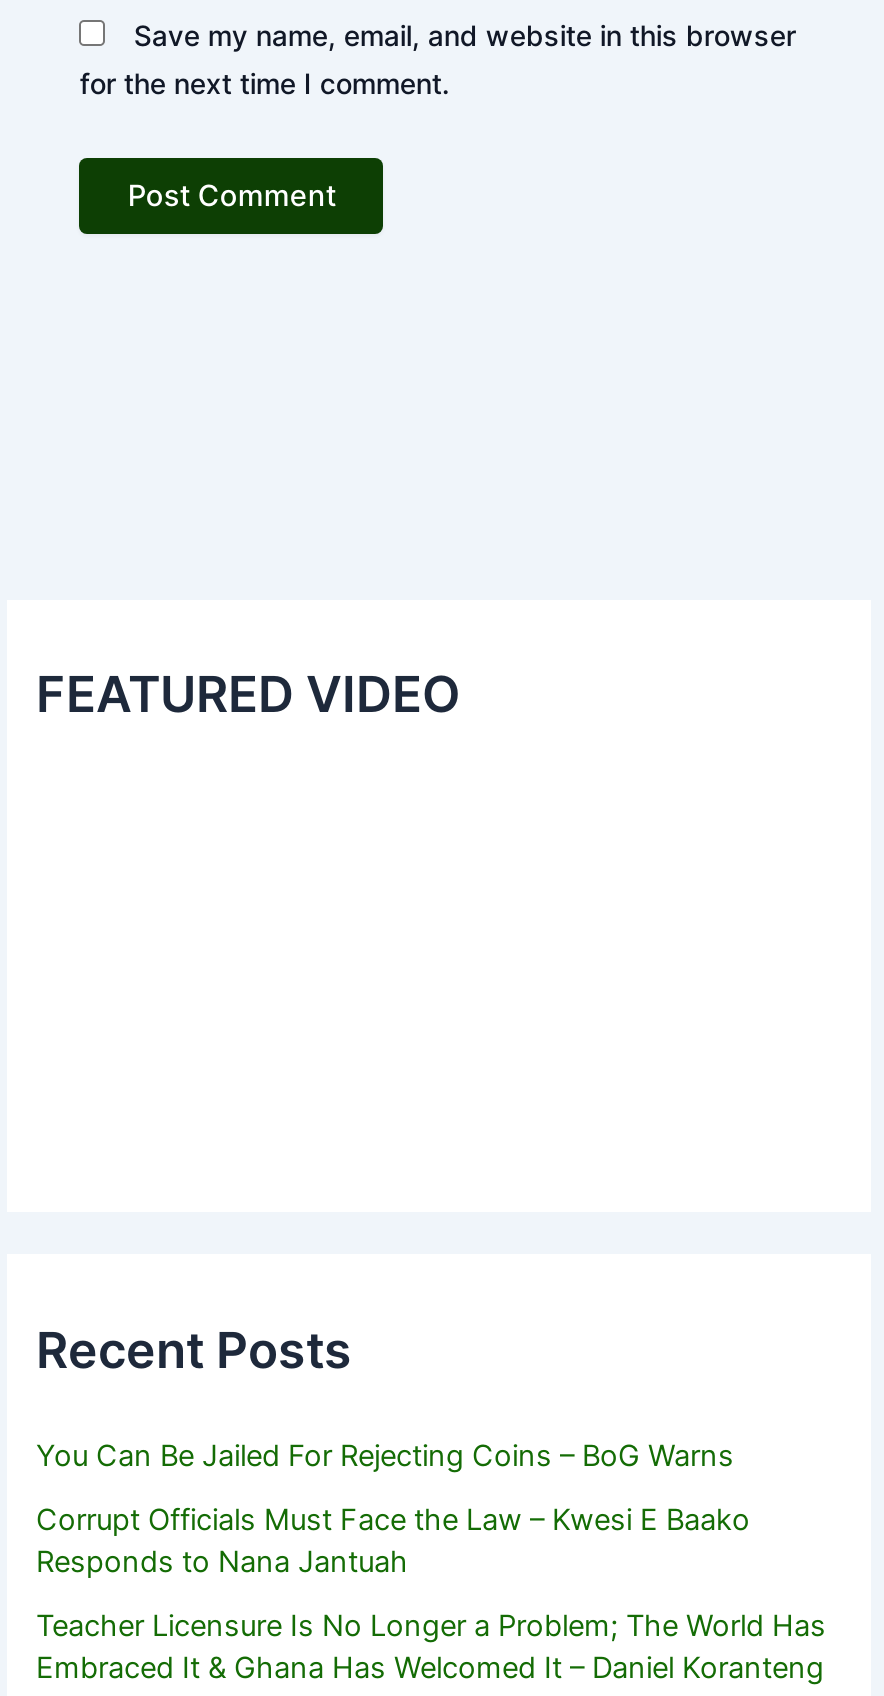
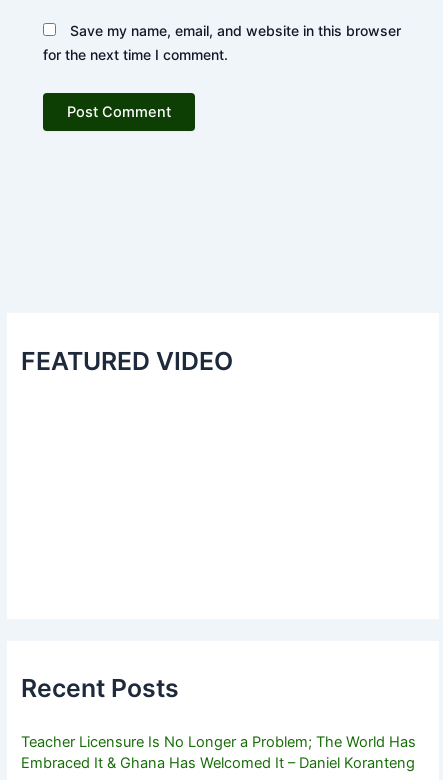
[36,1439,750,1581] You Can Be Jailed For Rejecting Coins – BoG Warns | Corrupt Officials Must Face the Law – Kwesi E Baako | Responds to Nana Jantuah -> none

